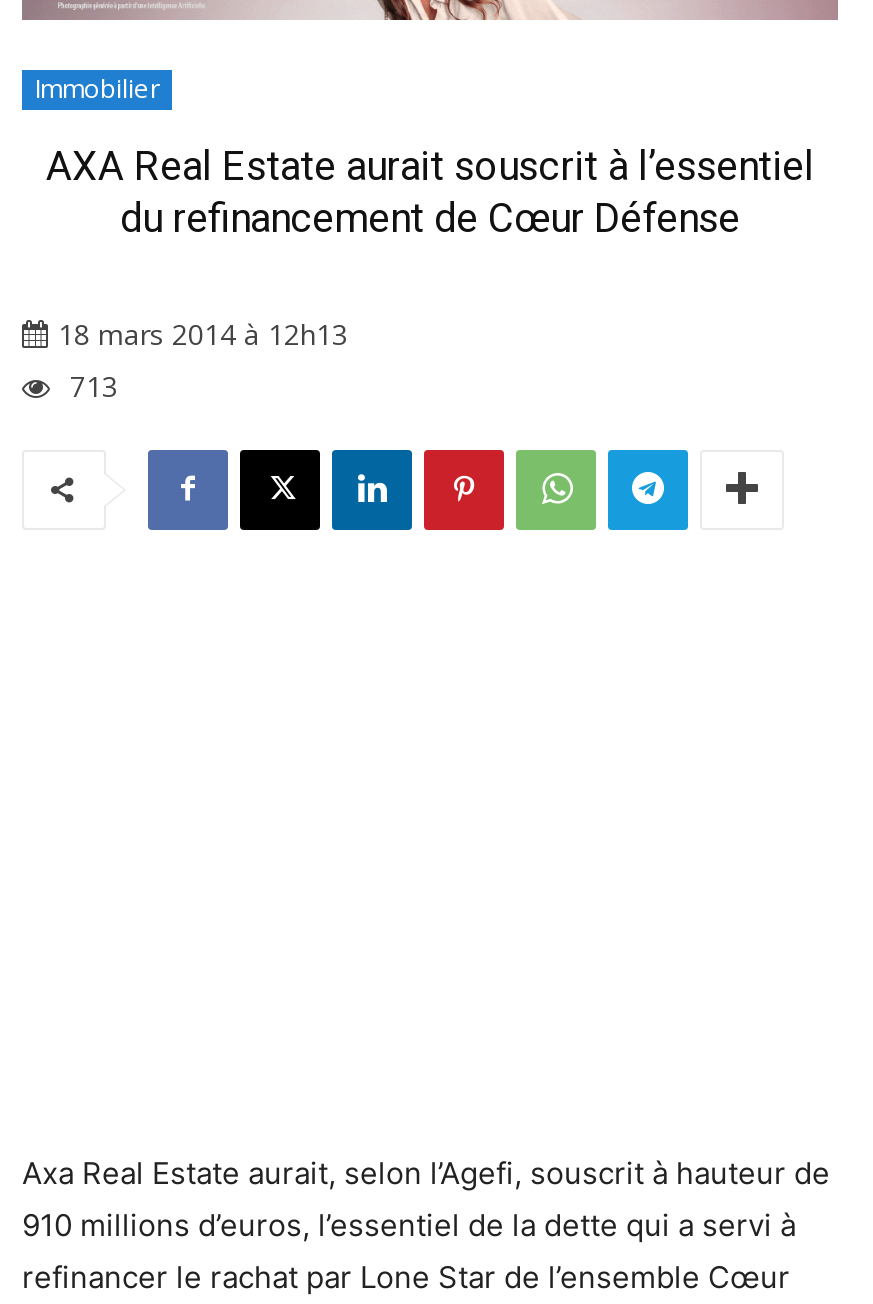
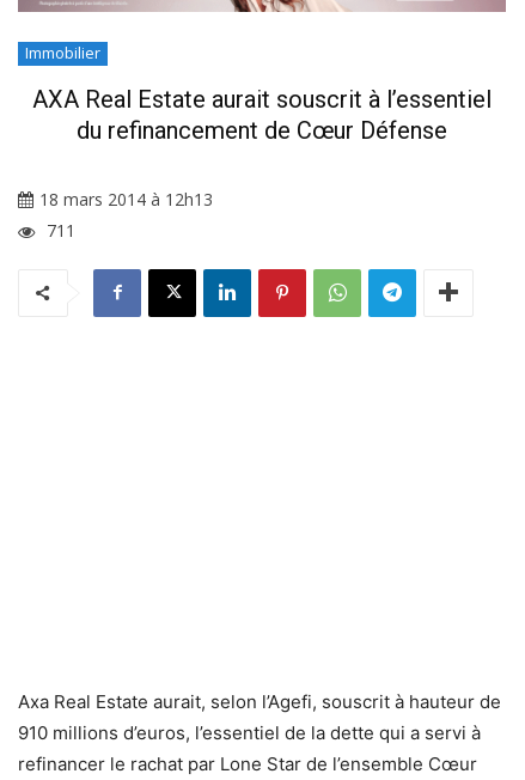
[70,367,118,405] 713 -> [47,220,75,242] 711

